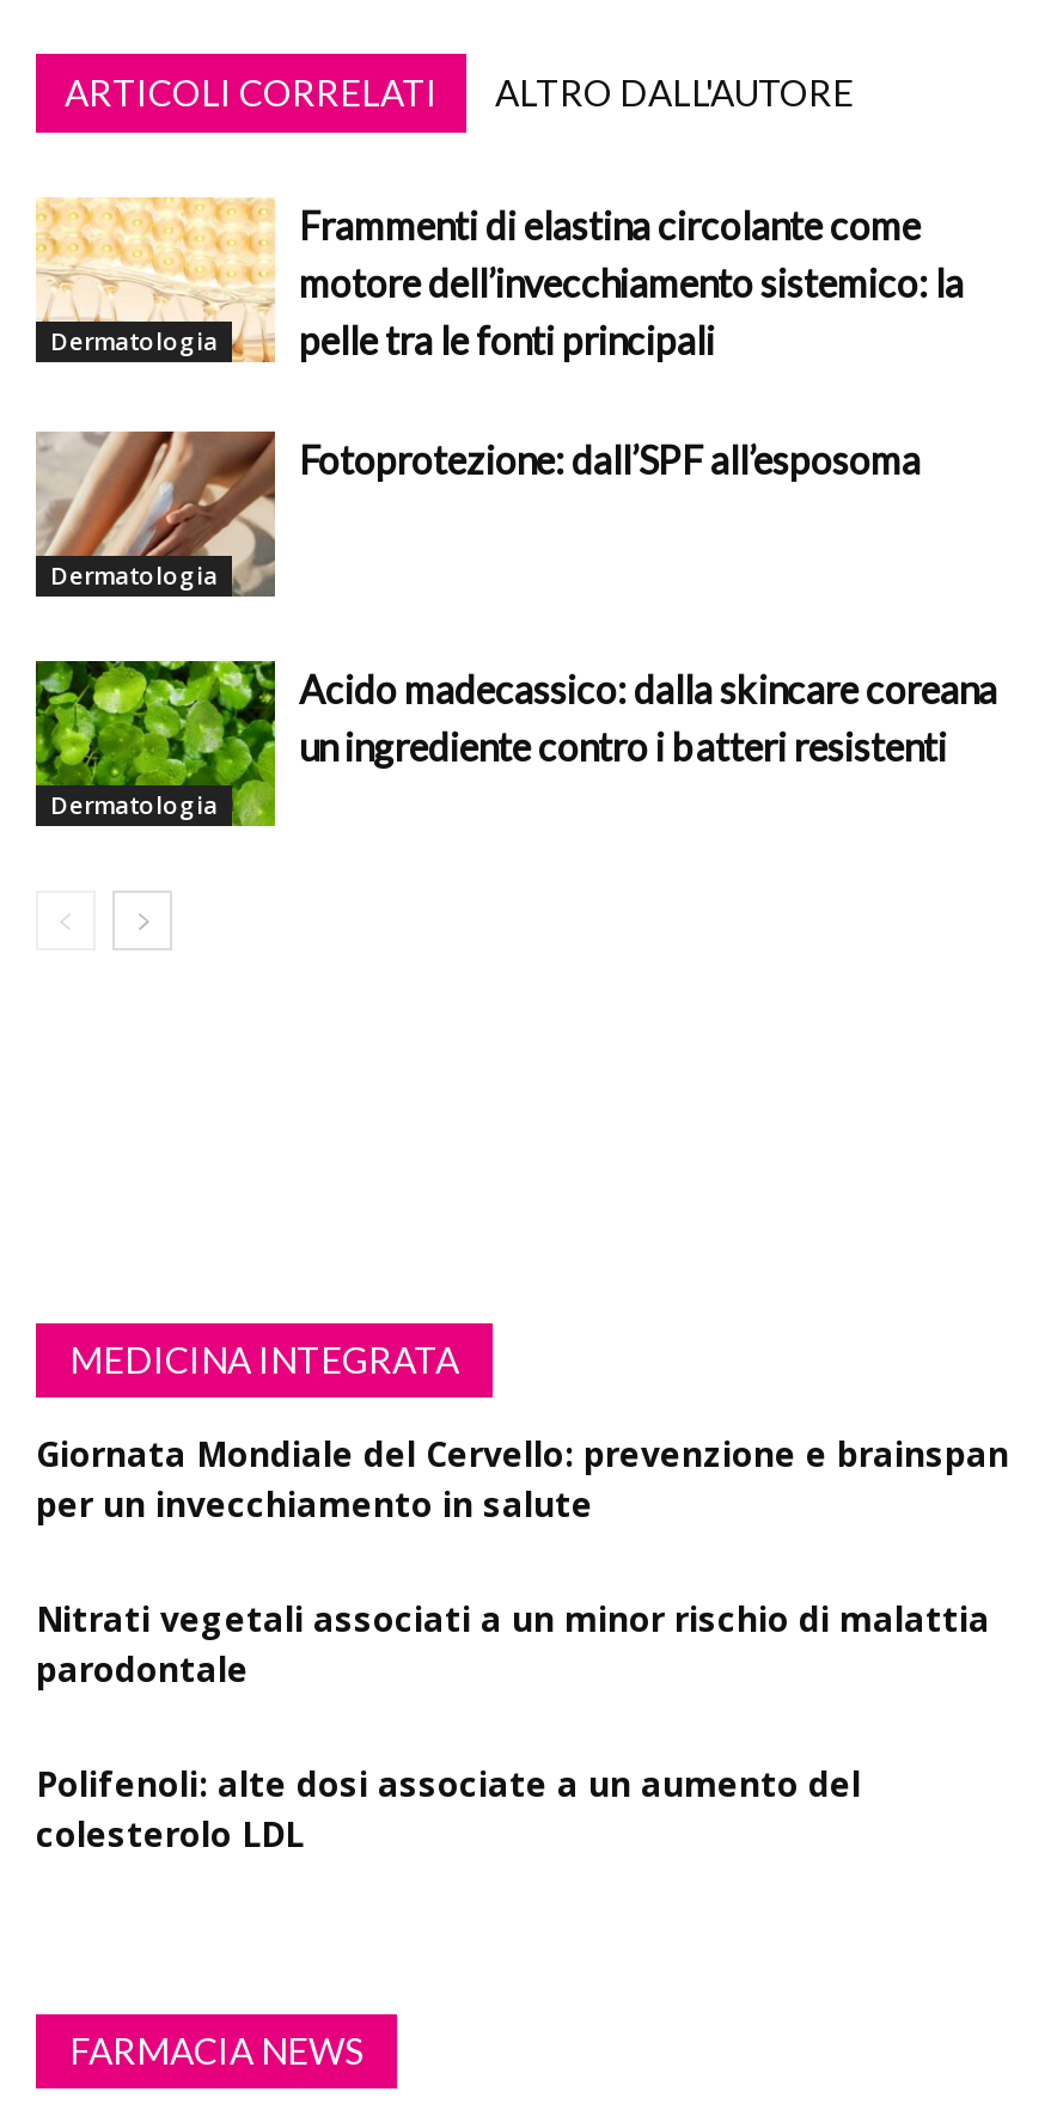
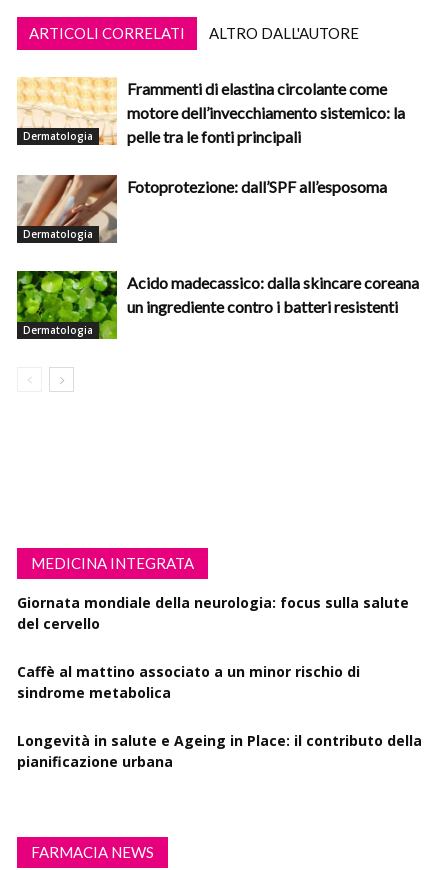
[36,1431,1009,1527] Giornata Mondiale del Cervello: prevenzione e brainspan | per un invecchiamento in salute -> [17,593,409,633] Giornata mondiale della neurologia: focus sulla salute | del cervello
[36,1596,990,1692] Nitrati vegetali associati a un minor rischio di malattia | parodontale -> [17,662,360,702] Caffè al mattino associato a un minor rischio di | sindrome metabolica
[36,1761,861,1857] Polifenoli: alte dosi associate a un aumento del | colesterolo LDL -> [17,731,422,771] Longevità in salute e Ageing in Place: il contributo della | pianificazione urbana

